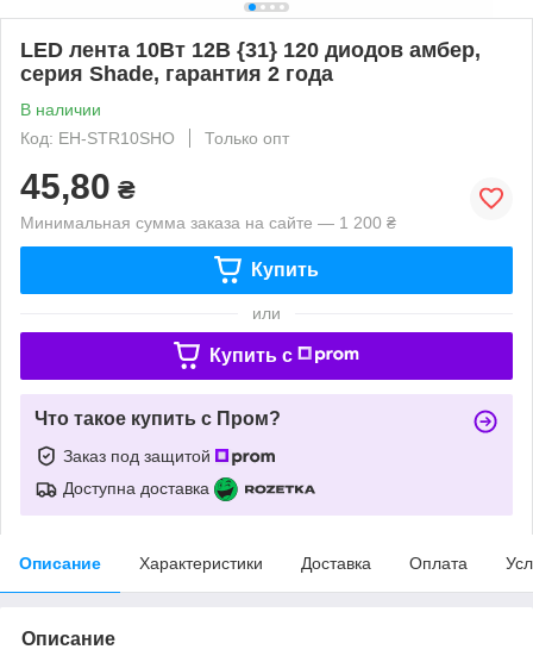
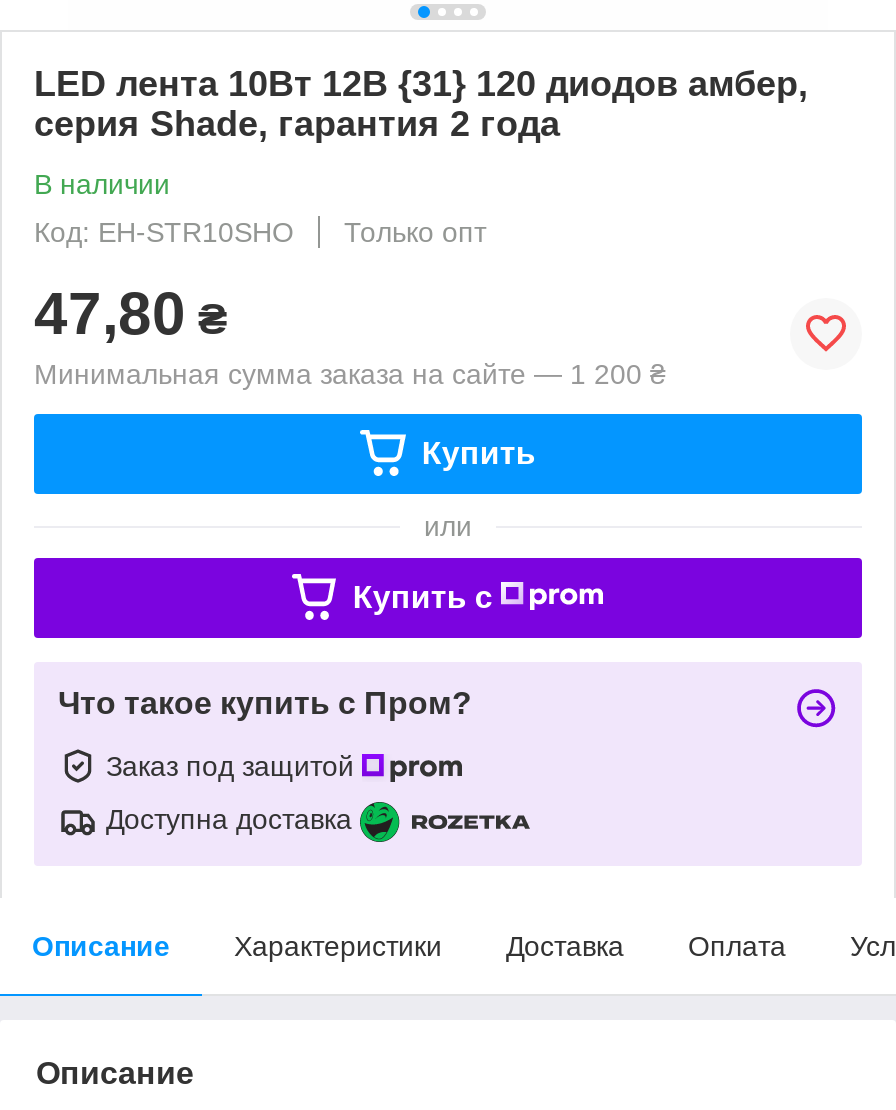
[20,166,136,206] 45,80 ₴ -> [34,280,228,346] 47,80 ₴

